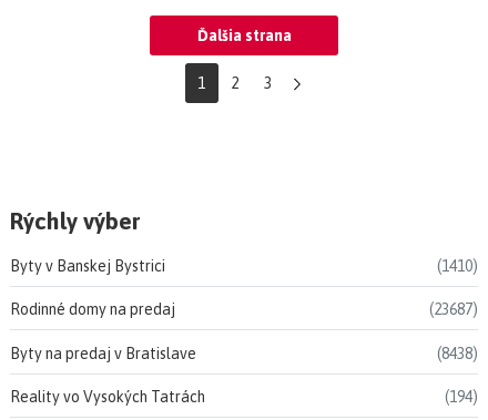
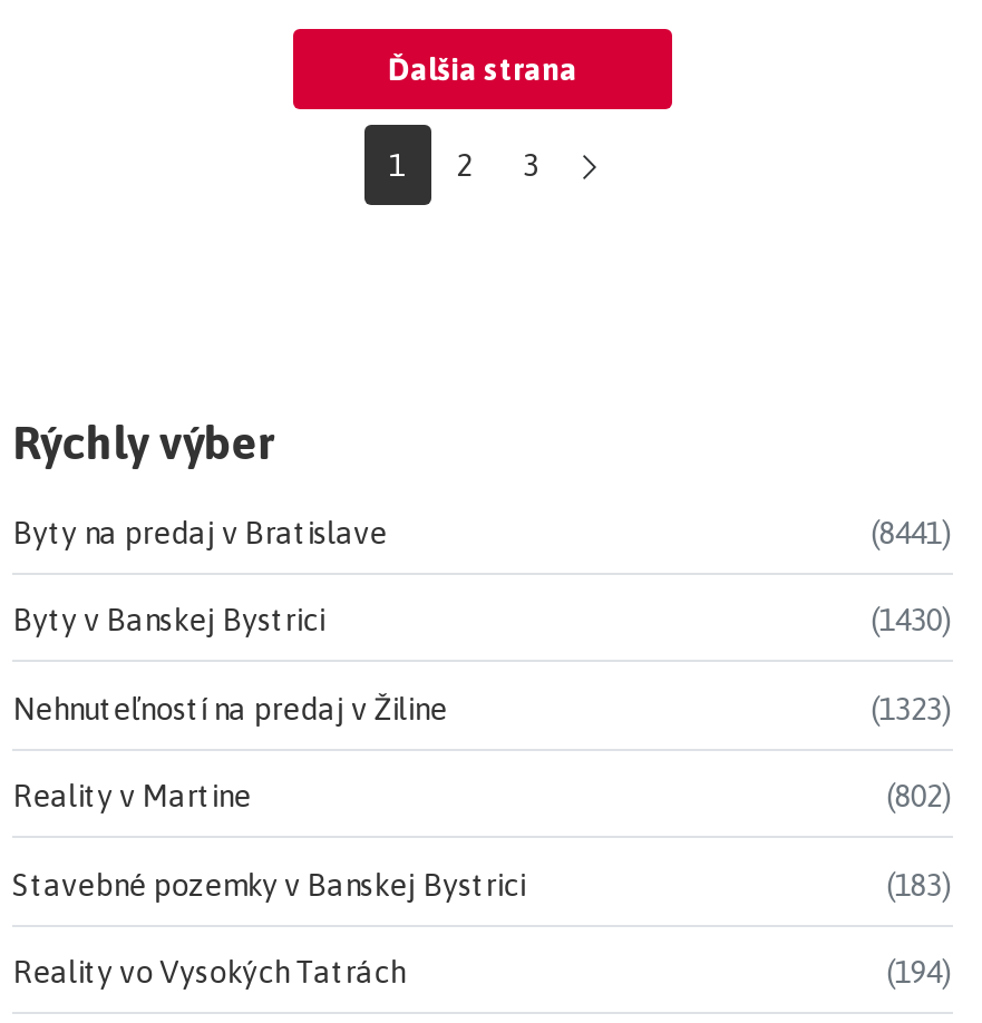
none -> [870,514,953,550] (8441)
[10,257,478,362] (1410) | Rodinné domy na predaj | (23687) | (8438) -> [12,602,953,902] (1430) | Nehnuteľností na predaj v Žiline | (1323) | Reality v Martine | (802) | Stavebné pozemky v Banskej Bystrici | (183)
moved [10,344,196,362] -> [12,514,387,550]: Byty na predaj v Bratislave

